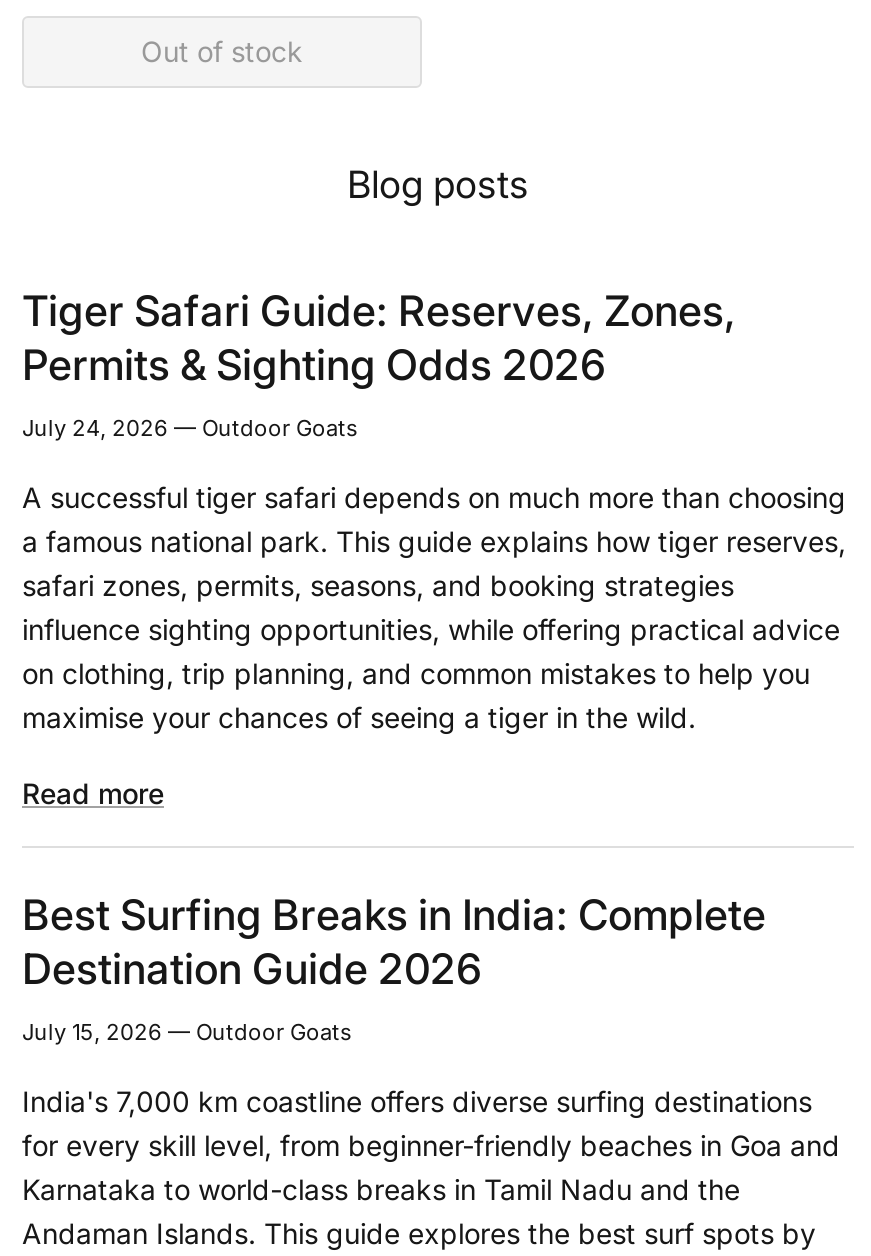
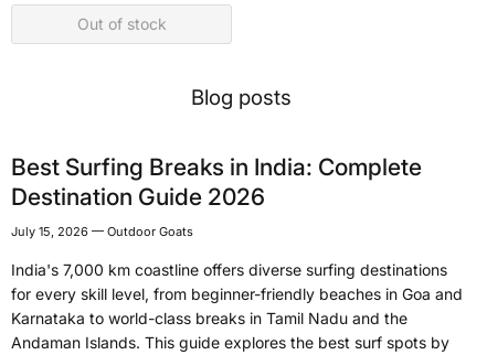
[22,286,846,810] Tiger Safari Guide: Reserves, Zones, | Permits & Sighting Odds 2026 | July 24, 2026 — Outdoor Goats | A successful tiger safari depends on much more than choosing | a famous national park. This guide explains how tiger reserves, | safari zones, permits, seasons, and booking strategies | influence sighting opportunities, while offering practical advice | on clothing, trip planning, and common mistakes to help you | maximise your chances of seeing a tiger in the wild. | Read more -> none

